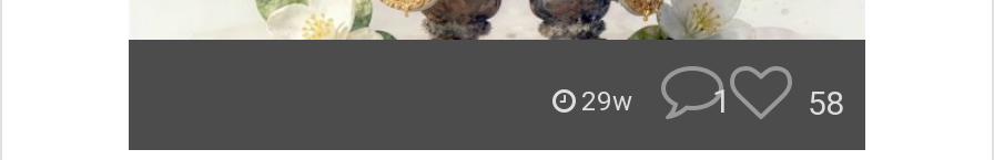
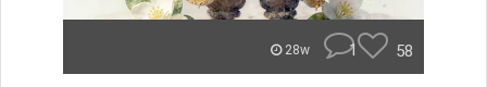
[575,86,639,117] 29w -> [282,42,313,58] 28w

